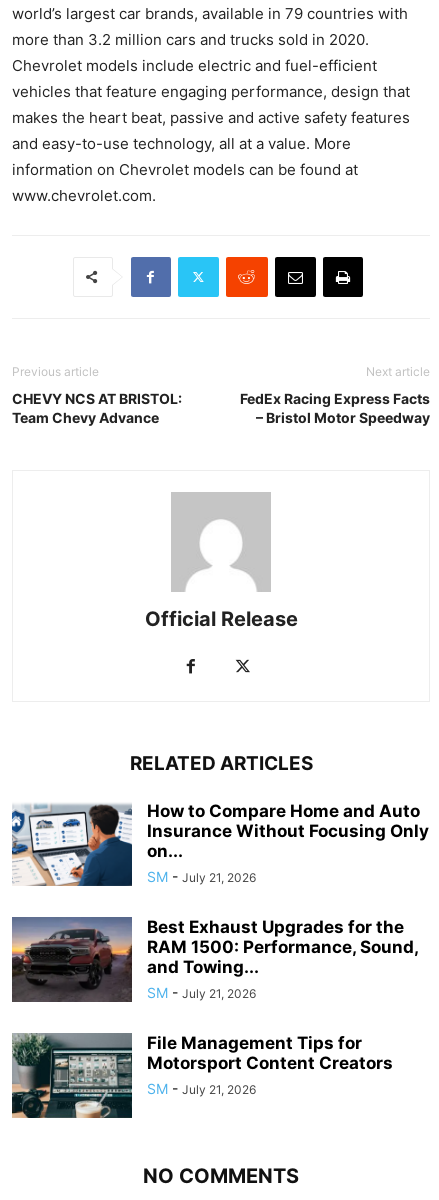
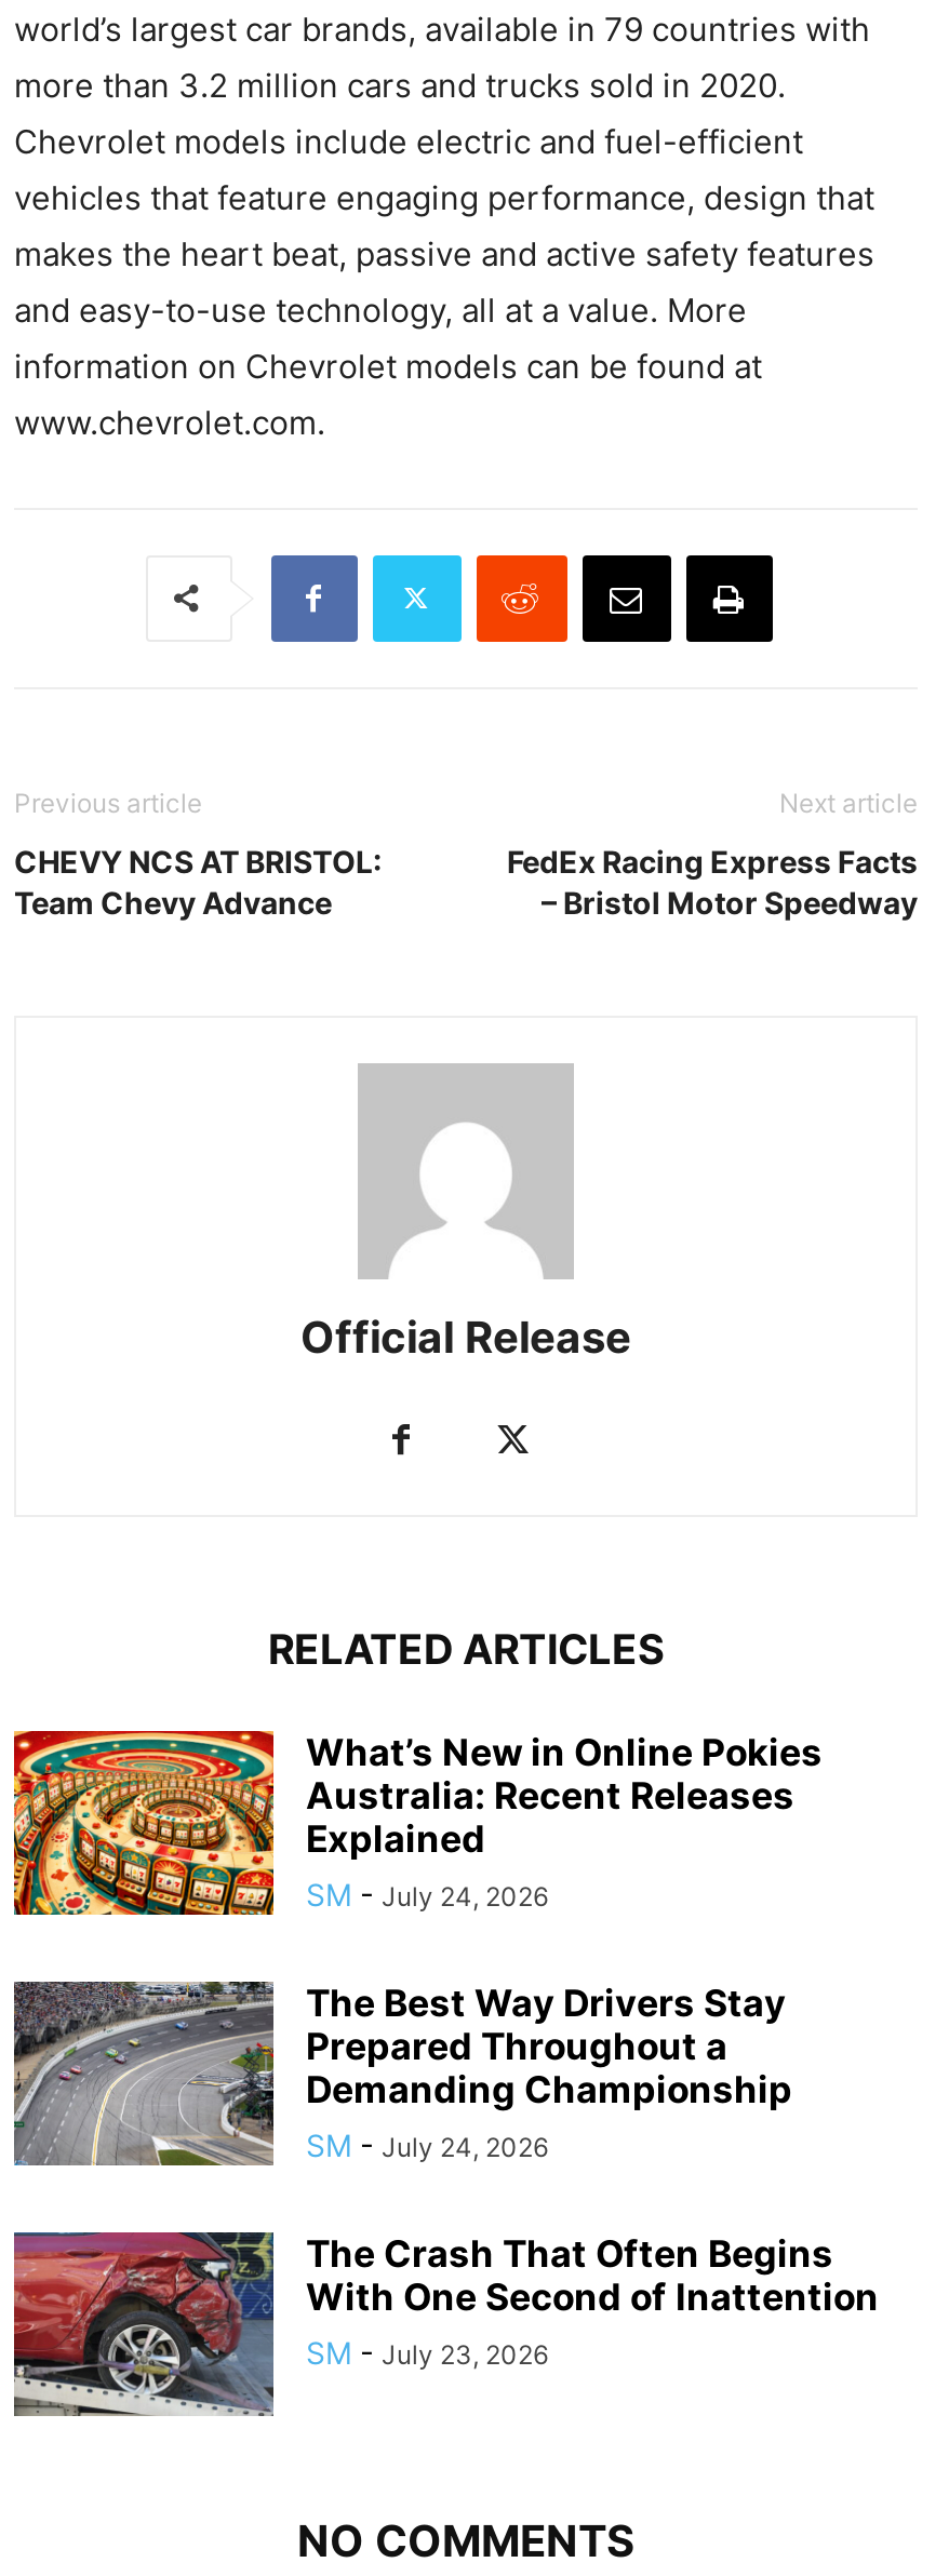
[11,801,429,887] [image] | How to Compare Home and Auto | Insurance Without Focusing Only | on... | SM - July 21, 2026 -> [12,1729,823,1917] [image] | What’s New in Online Pokies | Australia: Recent Releases | Explained | SM - July 24, 2026
[11,917,418,1002] [image] | Best Exhaust Upgrades for the | RAM 1500: Performance, Sound, | and Towing... | SM - July 21, 2026 -> [12,1980,792,2168] [image] | The Best Way Drivers Stay | Prepared Throughout a | Demanding Championship | SM - July 24, 2026
[11,1033,393,1119] [image] | File Management Tips for | Motorsport Content Creators | SM - July 21, 2026 -> [12,2232,879,2418] [image] | The Crash That Often Begins | With One Second of Inattention | SM - July 23, 2026

